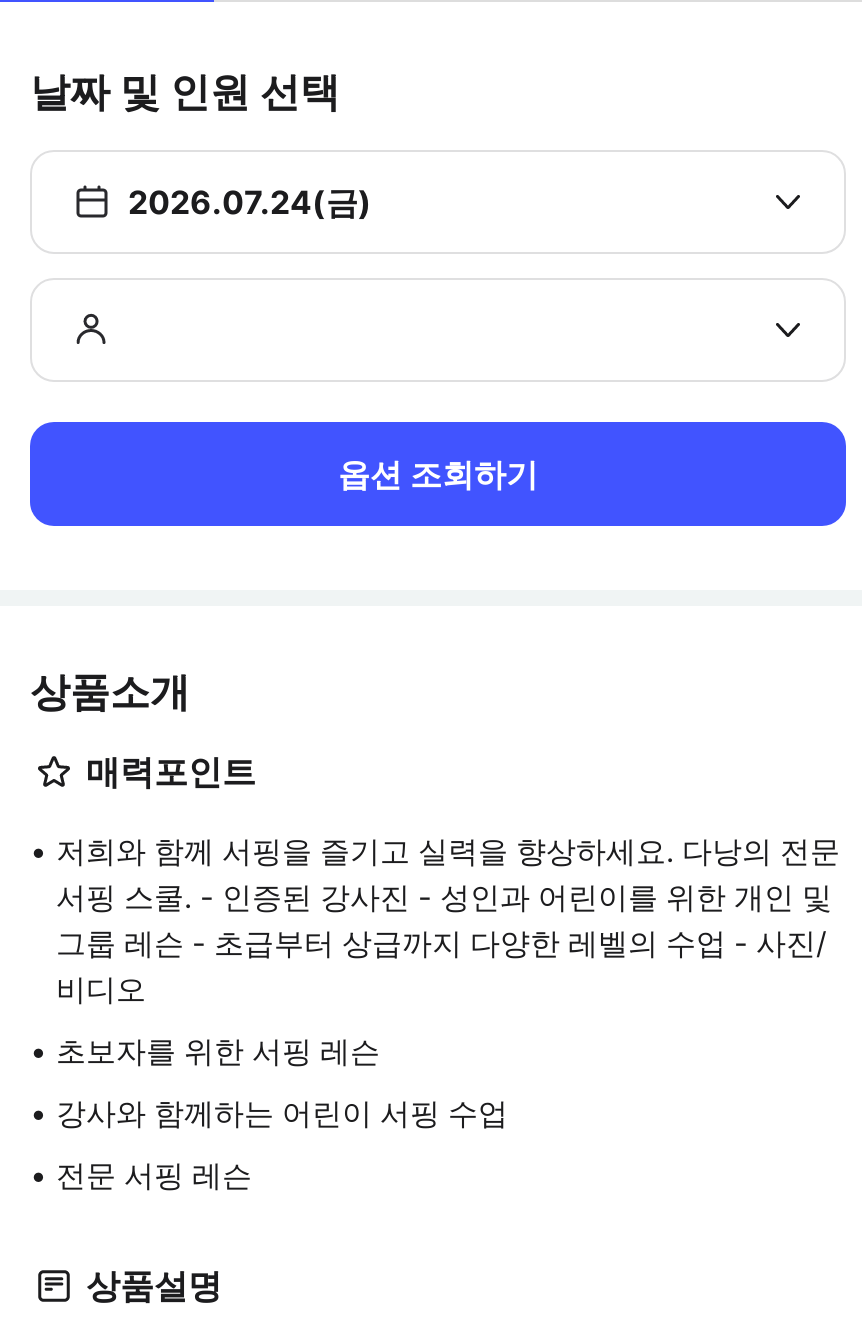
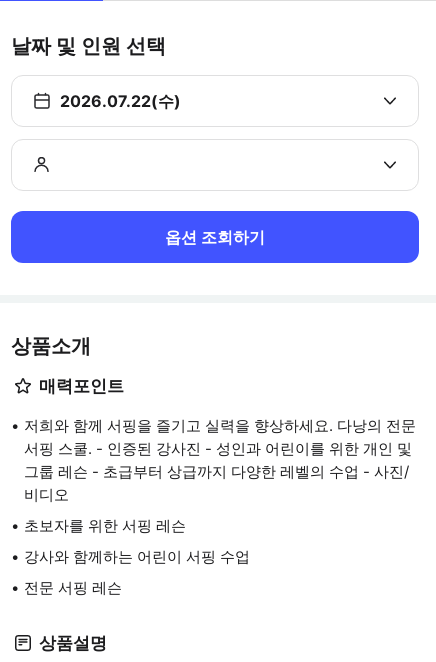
[128,182,372,222] 2026.07.24(금) -> [60,91,181,111] 2026.07.22(수)

